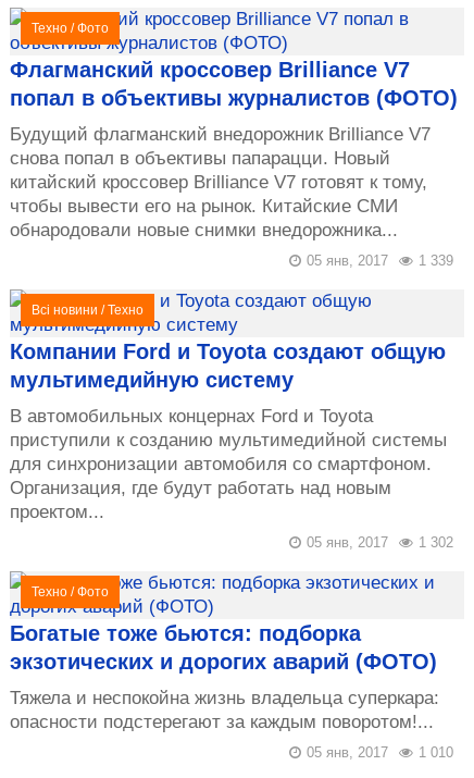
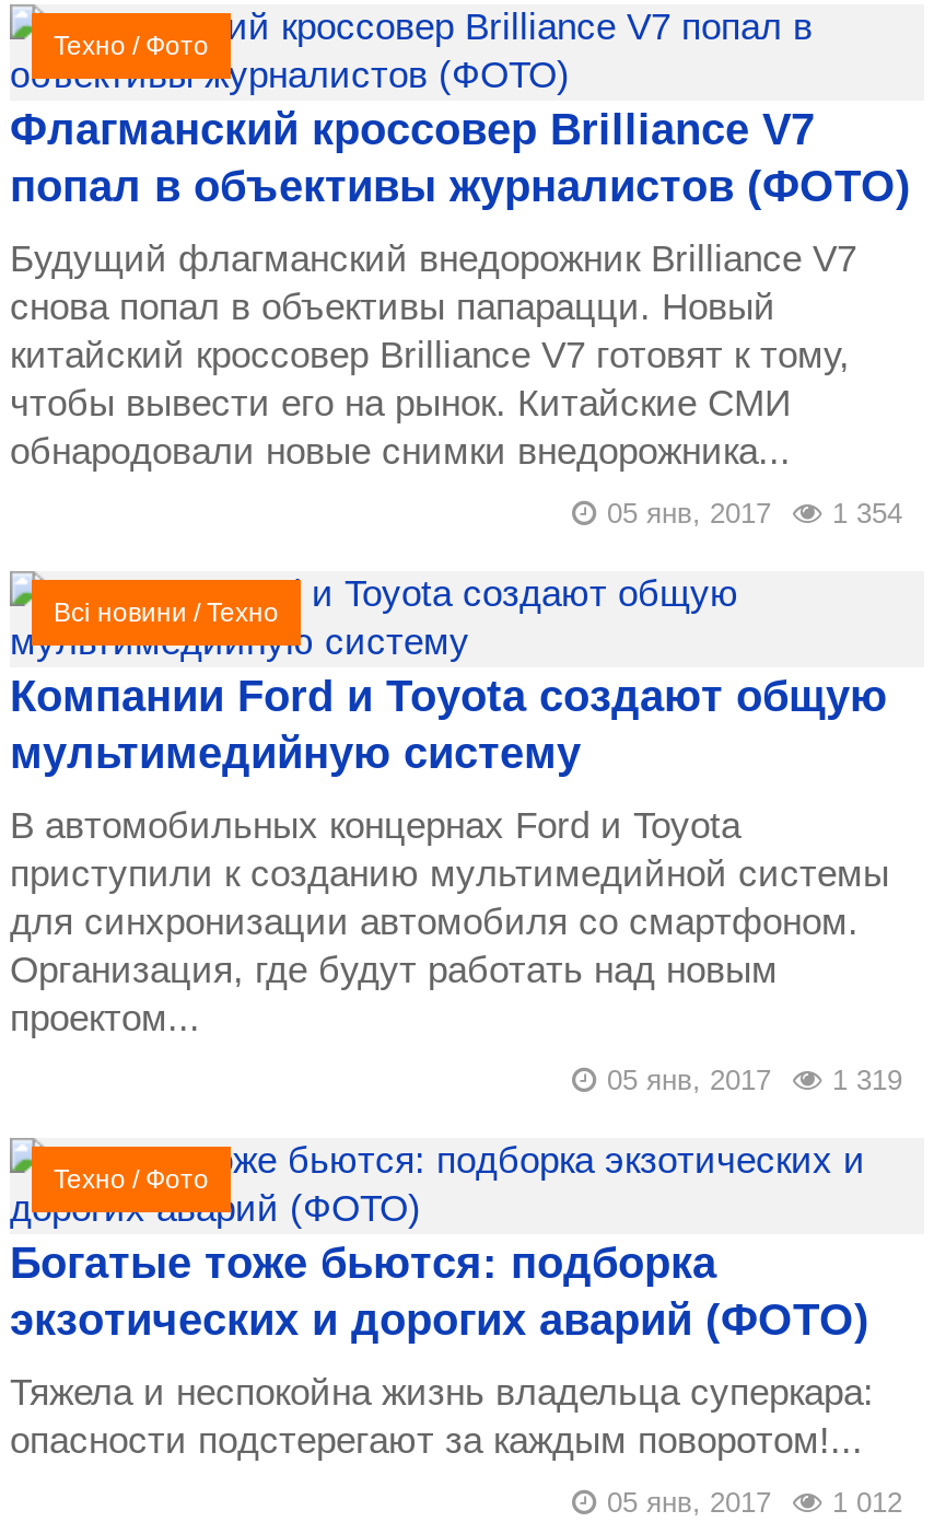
[307,252,453,269] 05 янв, 2017 1 339 -> [607,497,902,530] 05 янв, 2017 1 354
[307,534,453,551] 05 янв, 2017 1 302 -> [607,1064,902,1096] 05 янв, 2017 1 319
[307,744,453,761] 05 янв, 2017 1 010 -> [607,1486,902,1519] 05 янв, 2017 1 012

